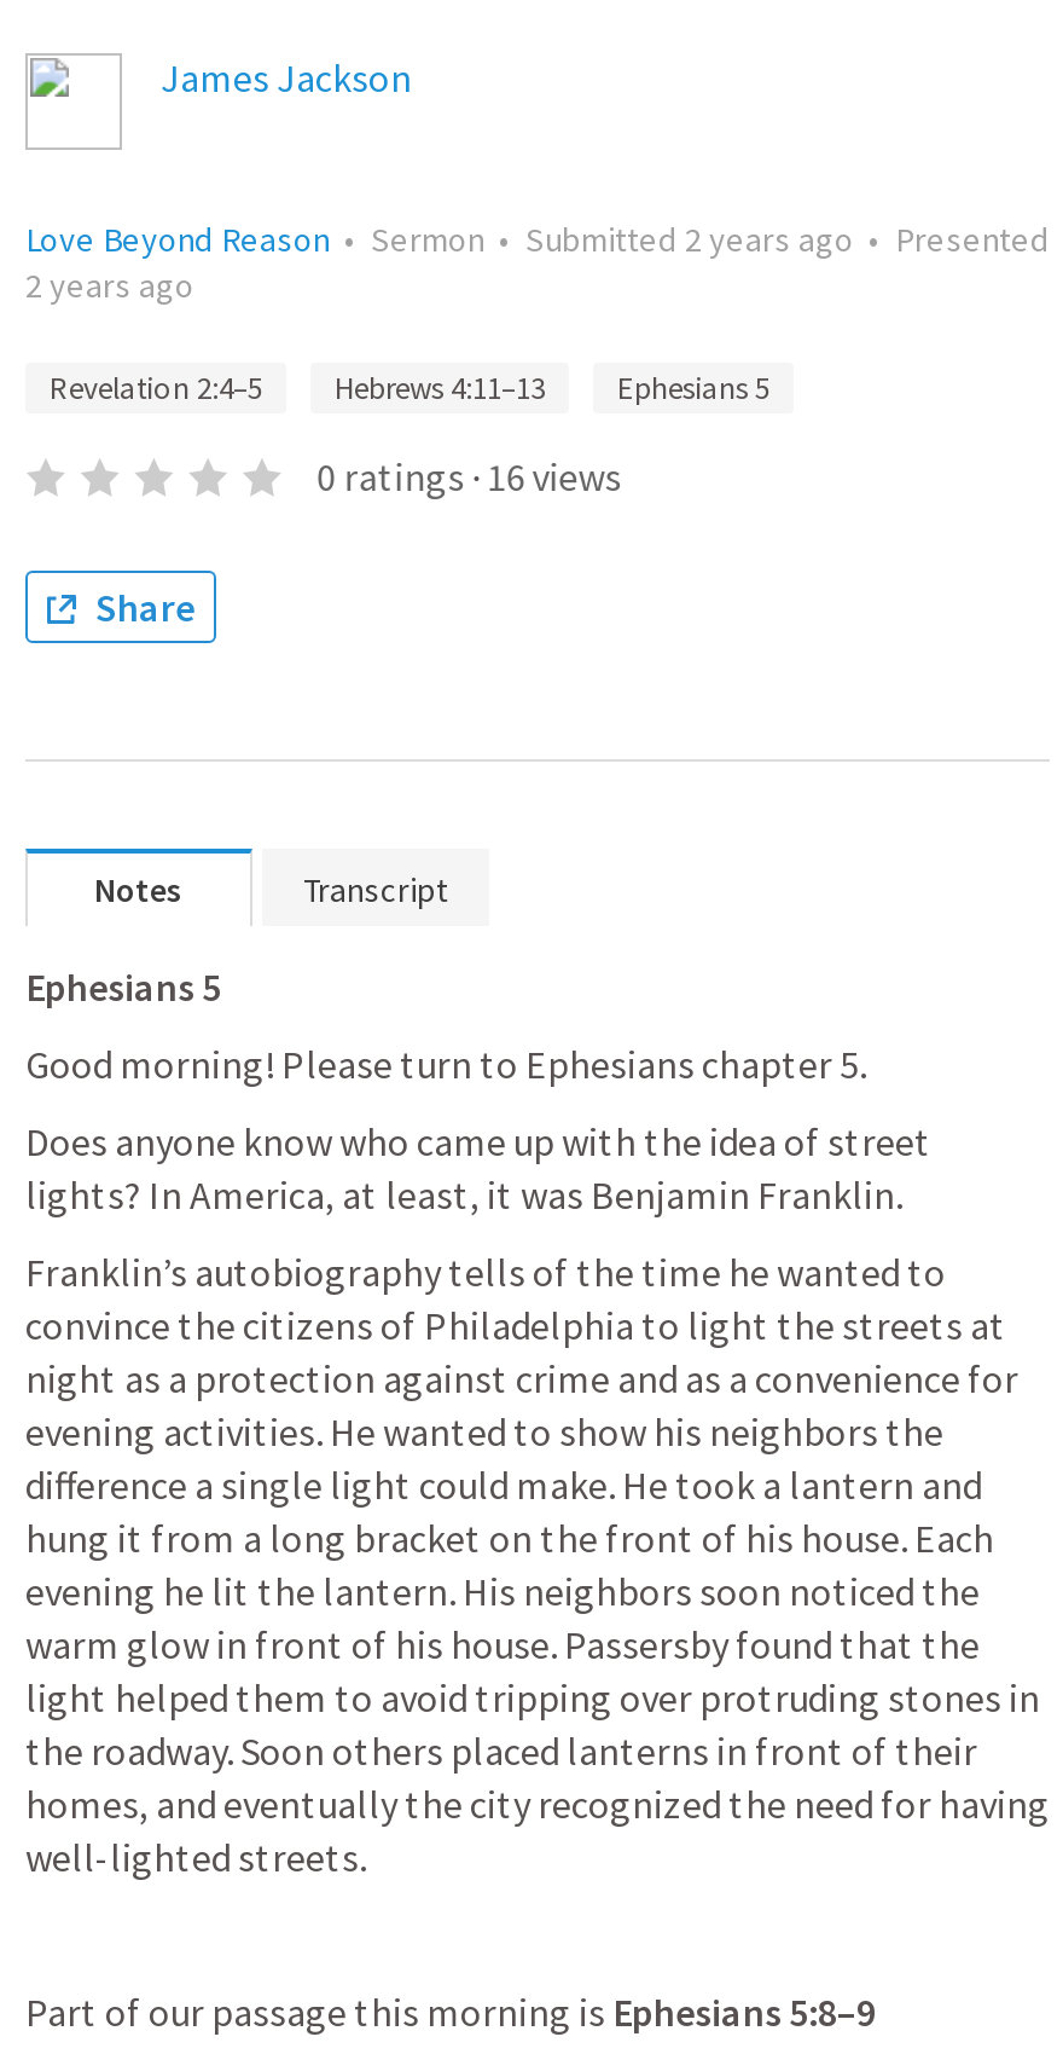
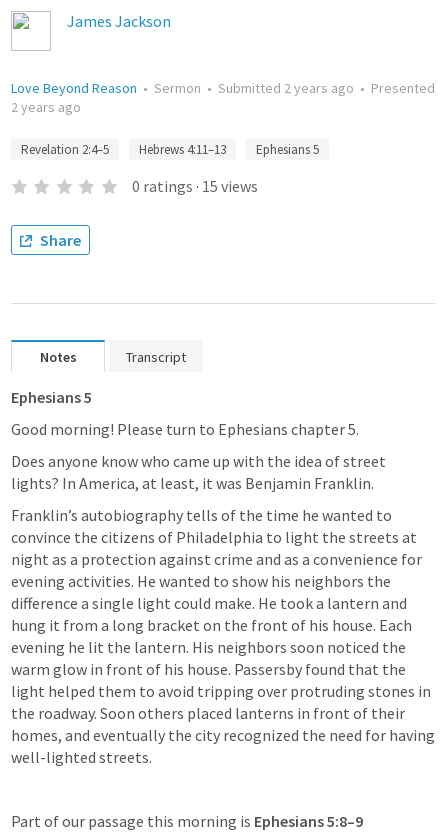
[317,452,621,501] 0 ratings · 16 views -> [132,176,258,196] 0 ratings · 15 views

